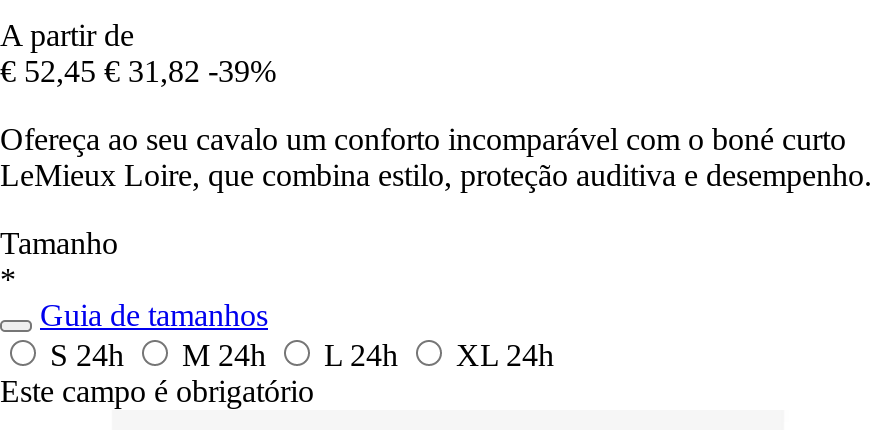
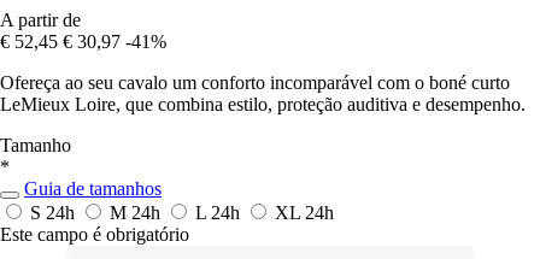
[0,55,276,89] € 52,45 € 31,82 -39% -> [0,32,166,52] € 52,45 € 30,97 -41%

